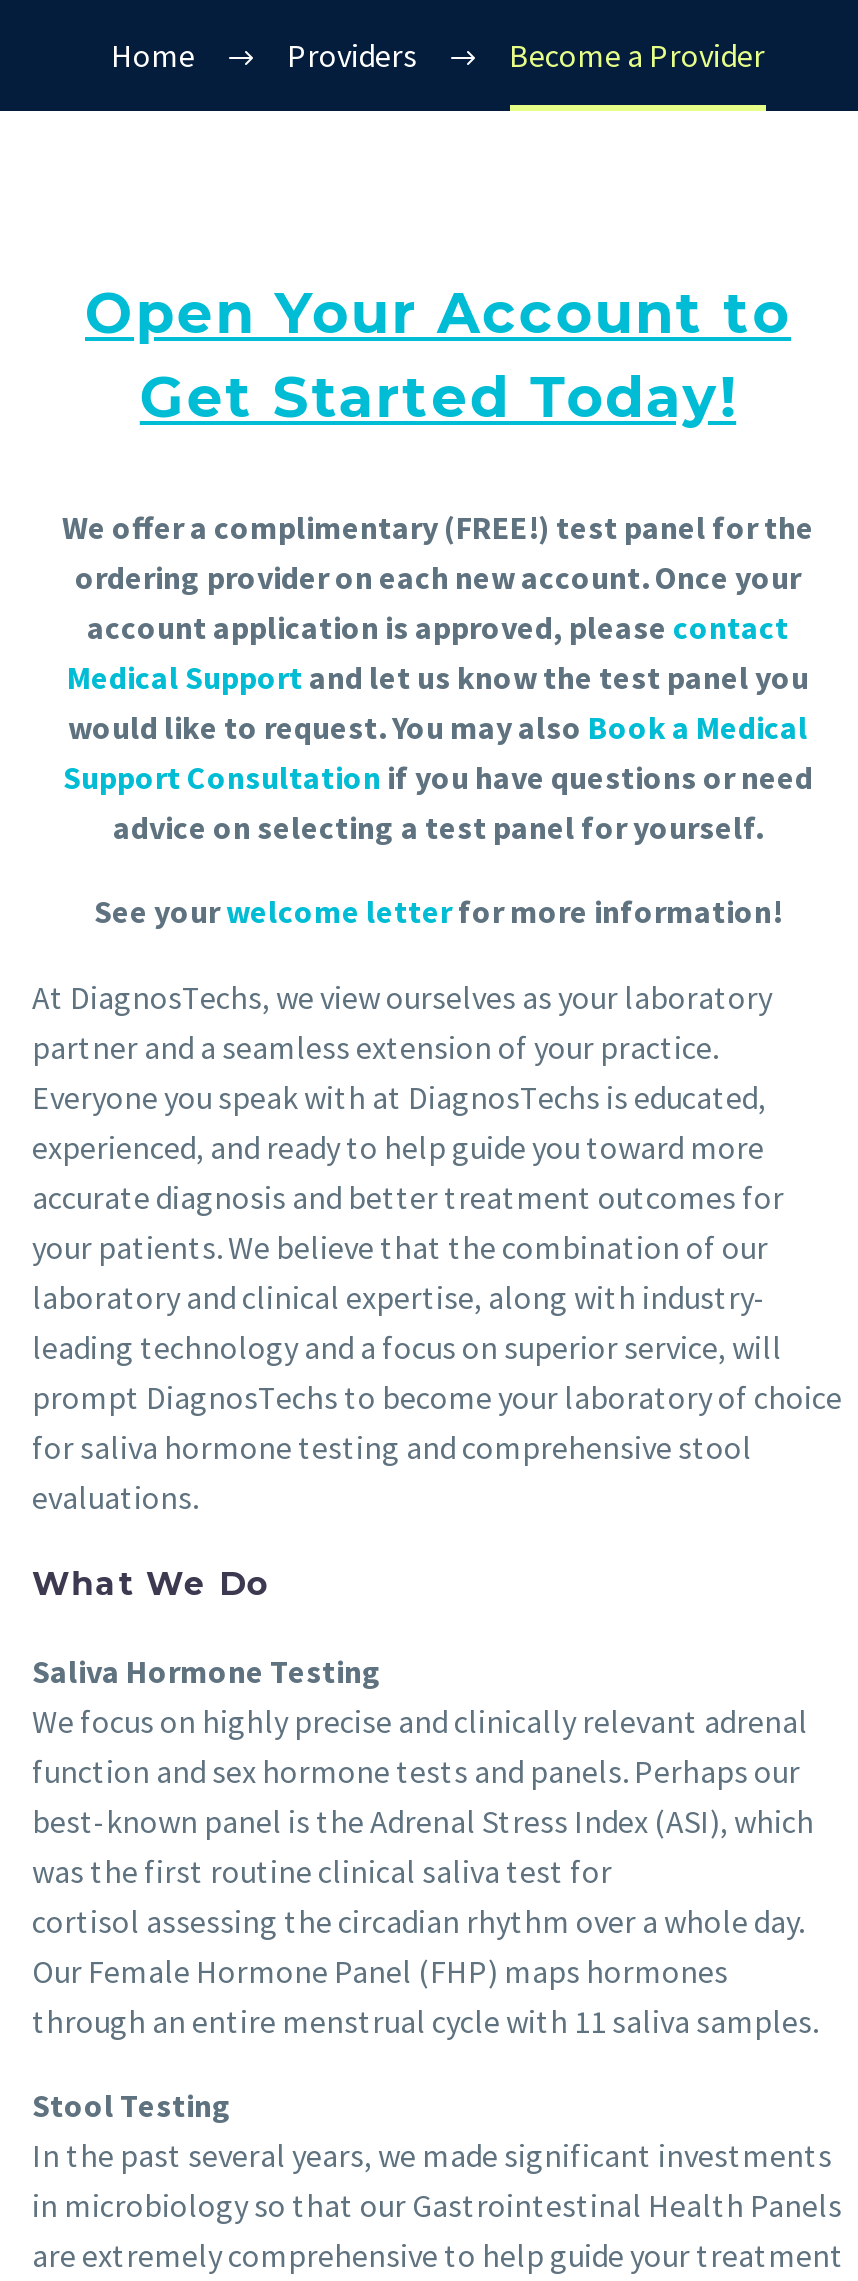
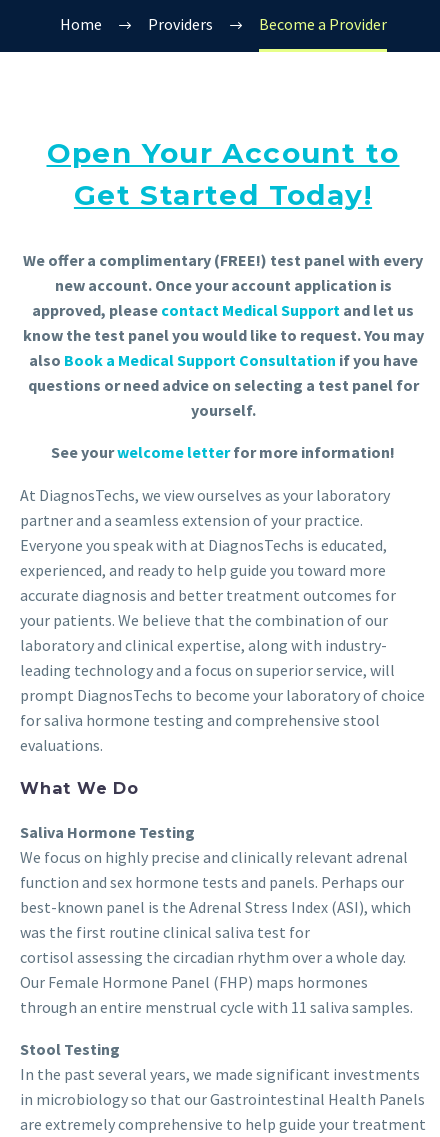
[62,506,814,846] We offer a complimentary (FREE!) test panel for the | ordering provider on each new account. Once your | account application is approved, please contact | Medical Support and let us know the test panel you | would like to request. You may also Book a Medical | Support Consultation if you have questions or need | advice on selecting a test panel for yourself. -> [22,250,423,420] We offer a complimentary (FREE!) test panel with every | new account. Once your account application is | approved, please contact Medical Support and let us | know the test panel you would like to request. You may | also Book a Medical Support Consultation if you have | questions or need advice on selecting a test panel for | yourself.

